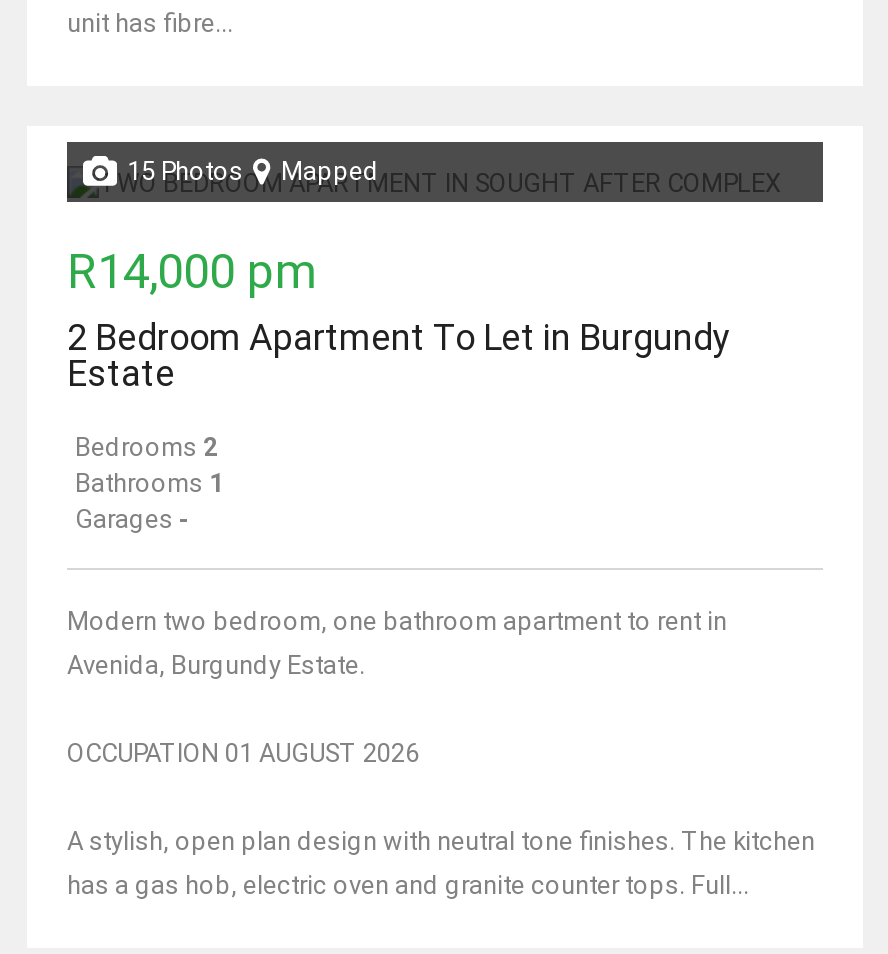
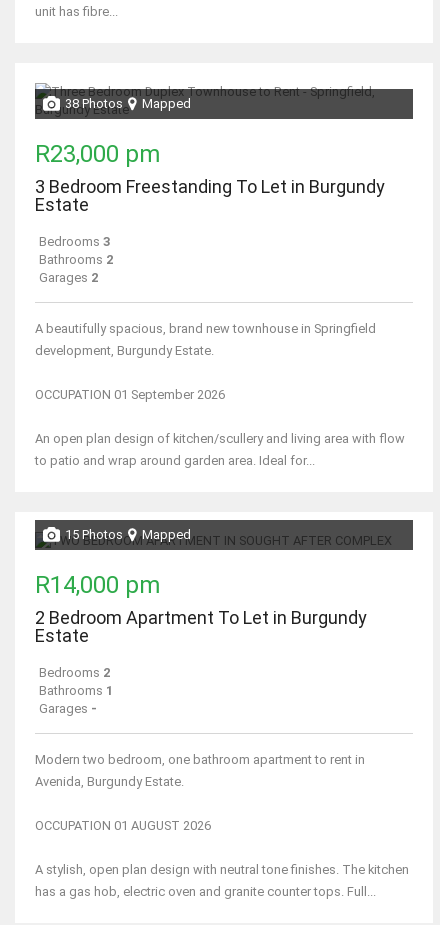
none -> [35,96,405,468] 38 Photos | Mapped | R23,000 pm | 3 Bedroom Freestanding To Let in Burgundy | Estate | Bedrooms 3 | Bathrooms 2 | Garages 2 | A beautifully spacious, brand new townhouse in Springfield | development, Burgundy Estate. | OCCUPATION 01 September 2026 | An open plan design of kitchen/scullery and living area with flow | to patio and wrap around garden area. Ideal for...

